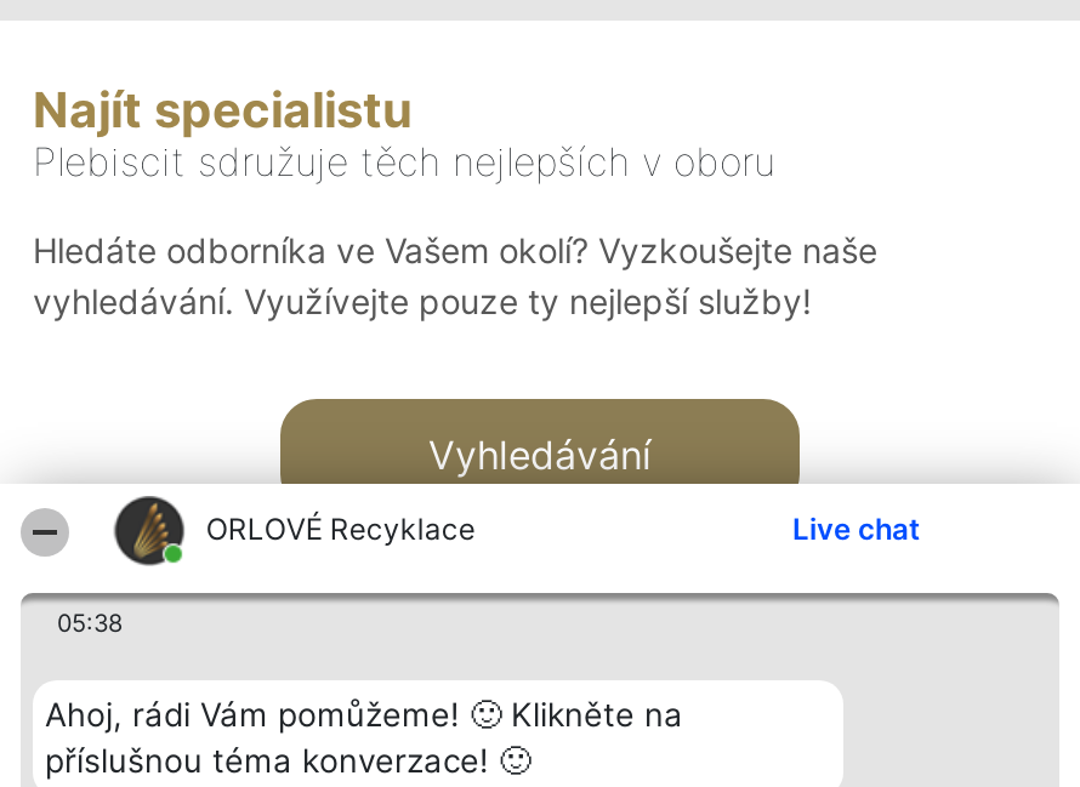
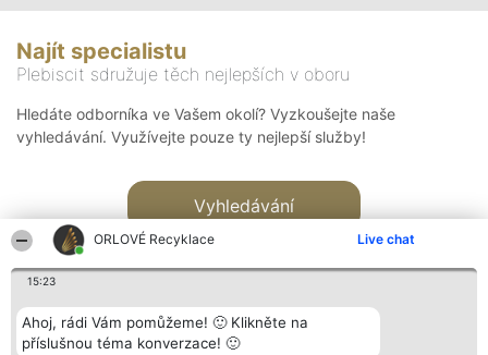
[57,608,123,637] 05:38 -> [27,274,56,287] 15:23

